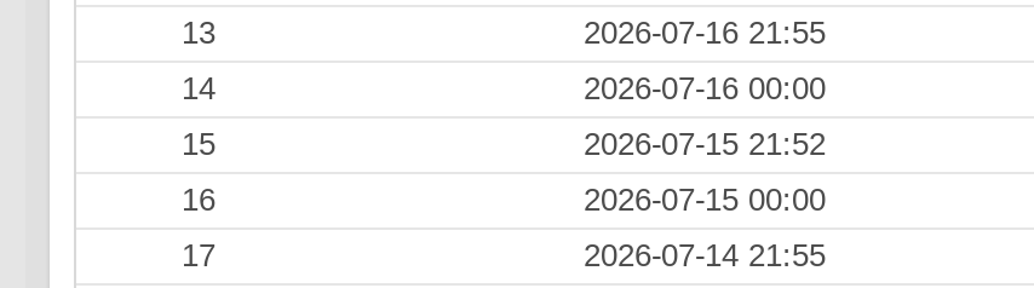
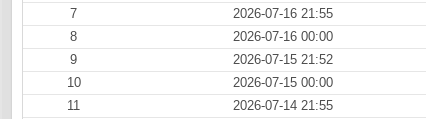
[182,15,216,51] 13 -> [70,6,77,21] 7
[182,70,216,106] 14 -> [70,29,77,44] 8
[182,126,216,162] 15 -> [70,52,77,67] 9
[182,182,216,218] 16 -> [66,75,80,90] 10
[182,237,216,273] 17 -> [67,98,80,113] 11

